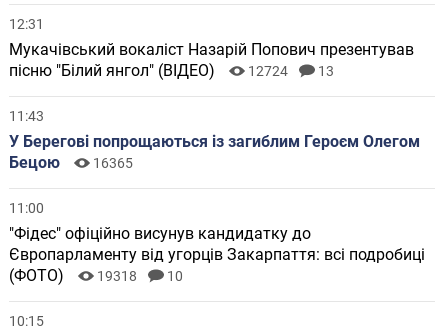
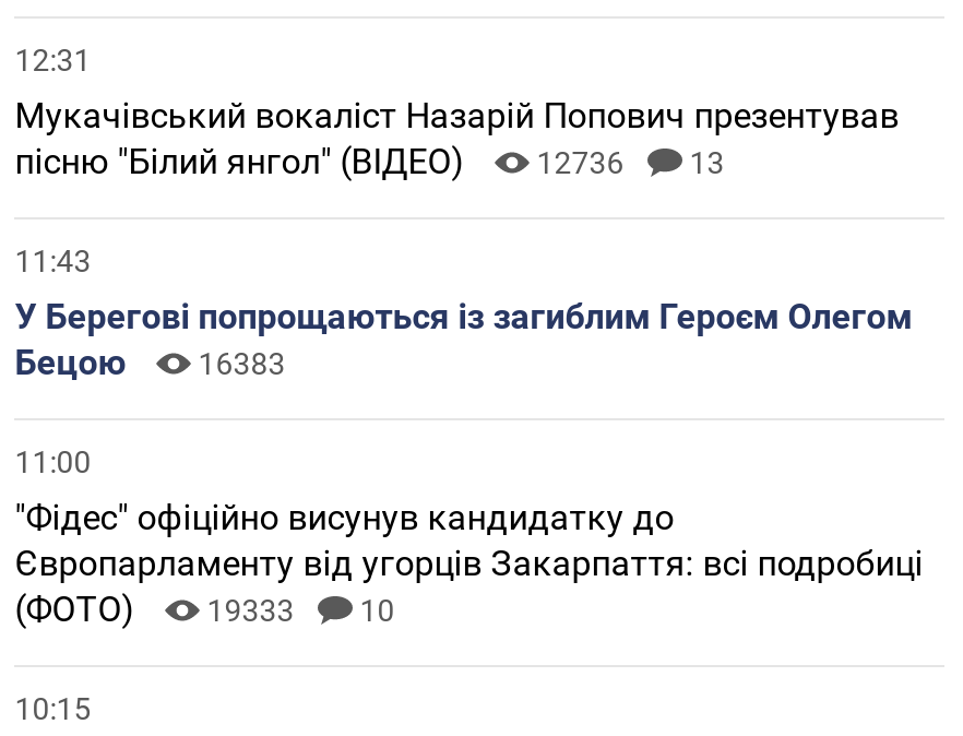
[9,61,334,80] пісню "Білий янгол" (ВІДЕО) 12724 13 -> [15,140,724,181] пісню "Білий янгол" (ВІДЕО) 12736 13
[9,153,133,172] Бецою 16365 -> [15,341,285,382] Бецою 16383
[9,266,183,285] (ФОТО) 19318 10 -> [15,587,395,629] (ФОТО) 19333 10

